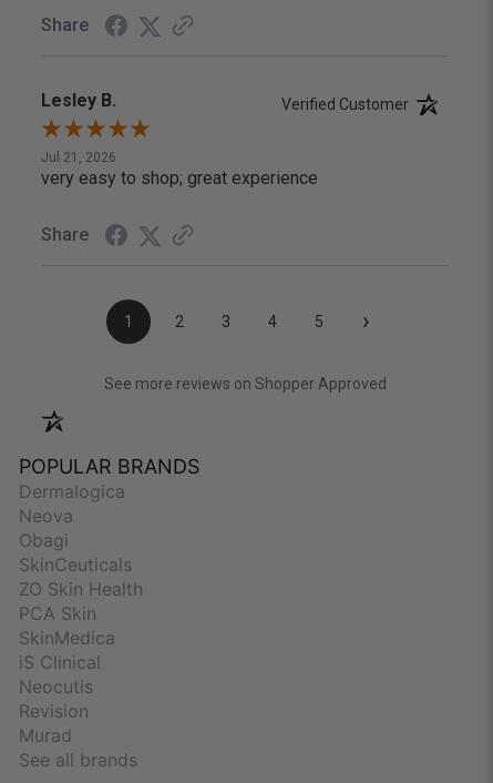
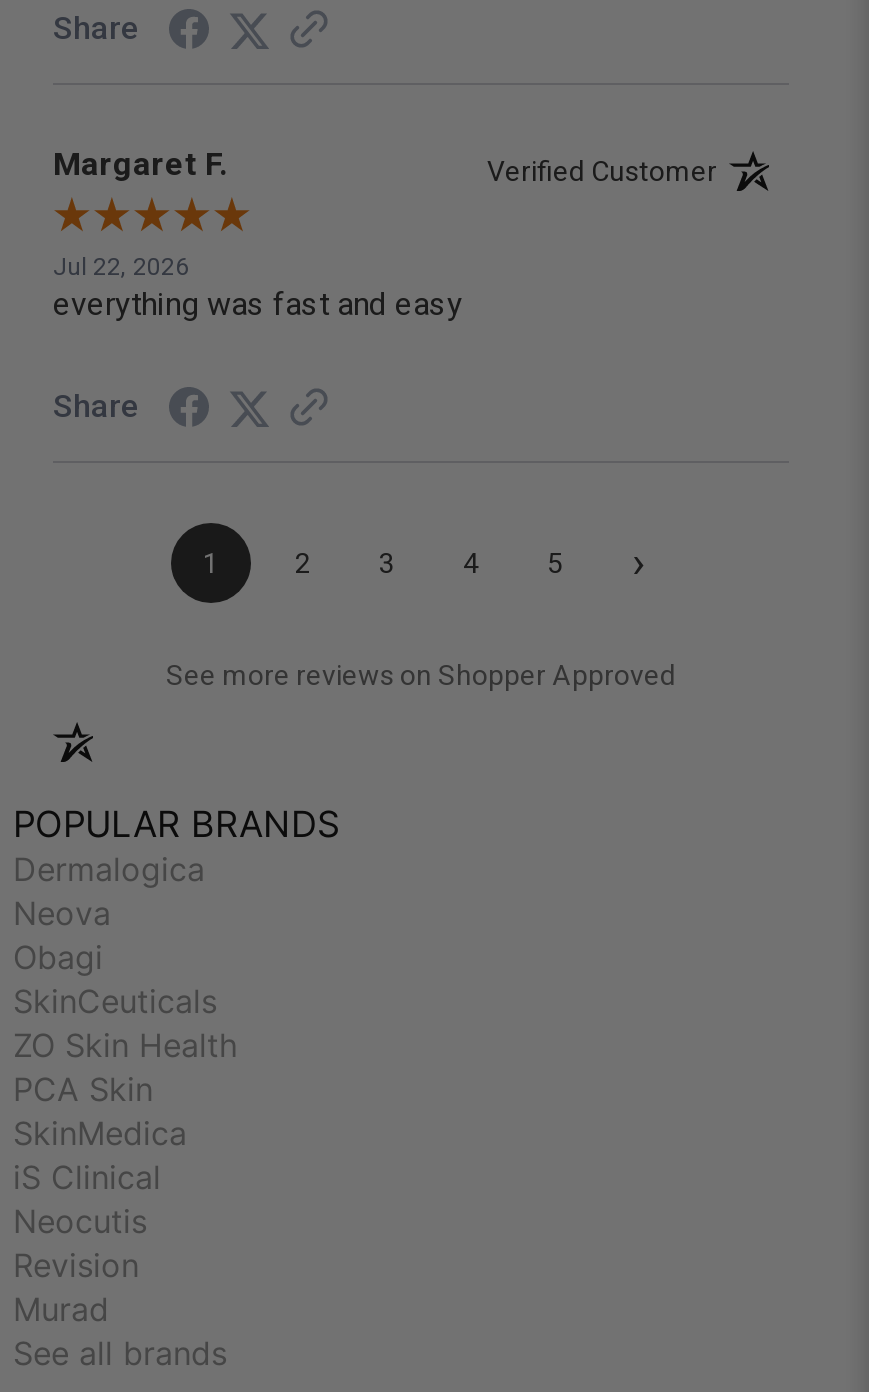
[41,90,116,111] Lesley B. -> [53,145,227,183] Margaret F.
[41,150,318,189] Jul 21, 2026 | very easy to shop; great experience -> [53,253,463,323] Jul 22, 2026 | everything was fast and easy

